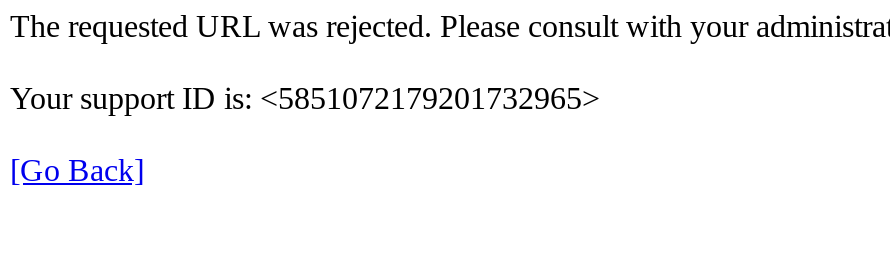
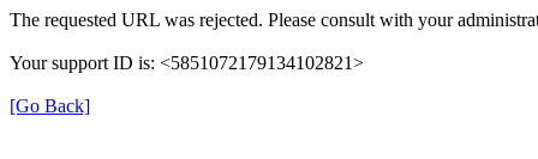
[10,81,600,115] Your support ID is: <5851072179201732965> -> [10,53,364,73] Your support ID is: <5851072179134102821>

